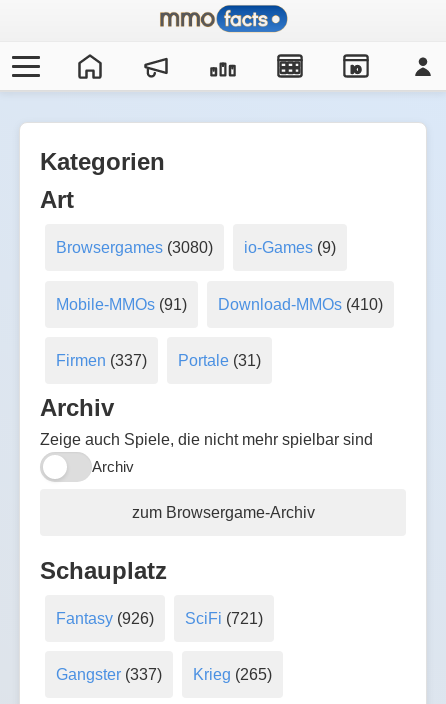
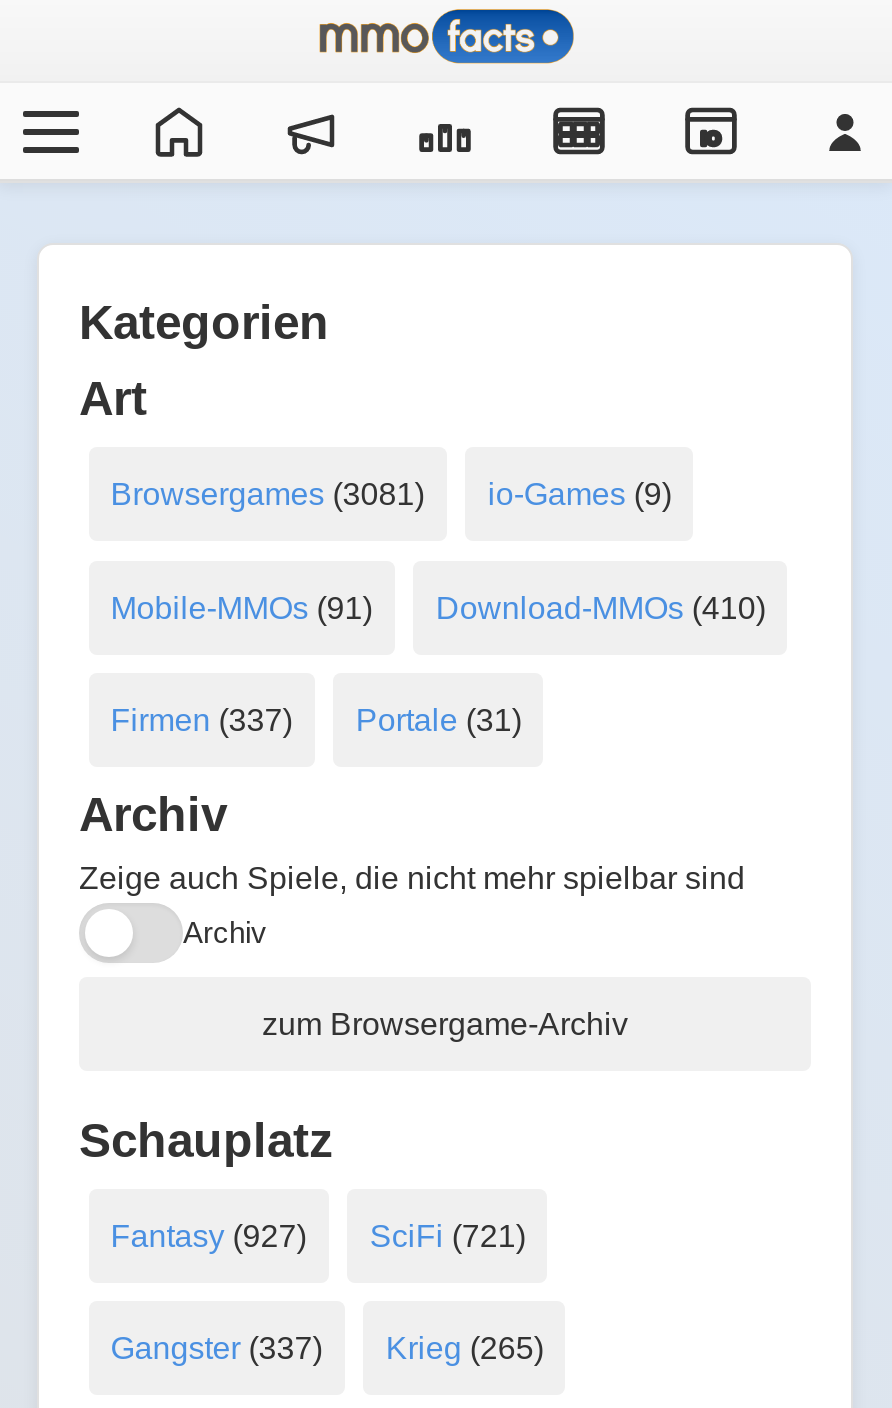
[56,239,213,256] Browsergames (3080) -> [111,477,425,511] Browsergames (3081)
[56,610,263,627] Fantasy (926) SciFi (721) -> [111,1219,526,1253] Fantasy (927) SciFi (721)

